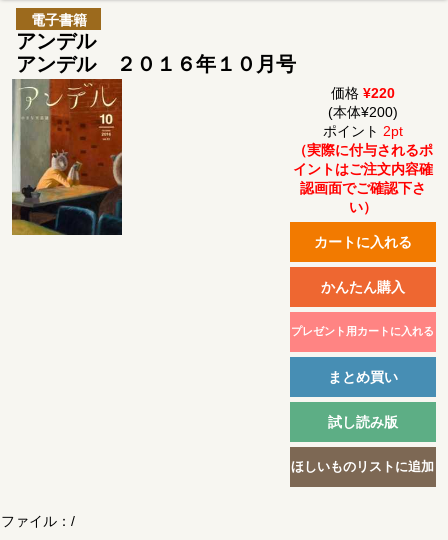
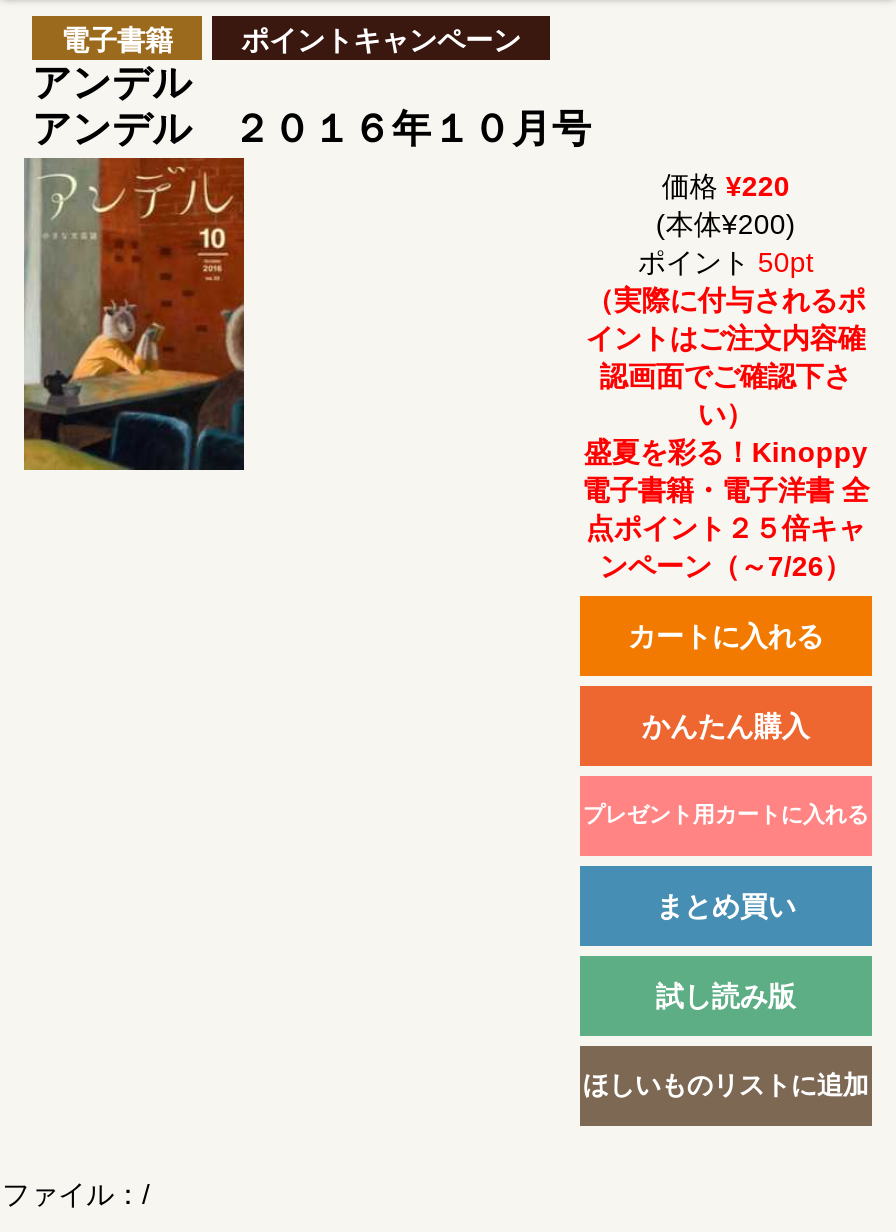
none -> [241,24,521,56] ポイントキャンペーン
[323,123,403,139] ポイント2pt -> [638,246,814,278] ポイント50pt
none -> [582,436,870,582] 盛夏を彩る！Kinoppy | 電子書籍・電子洋書 全 | 点ポイント２５倍キャ | ンペーン（～7/26）

